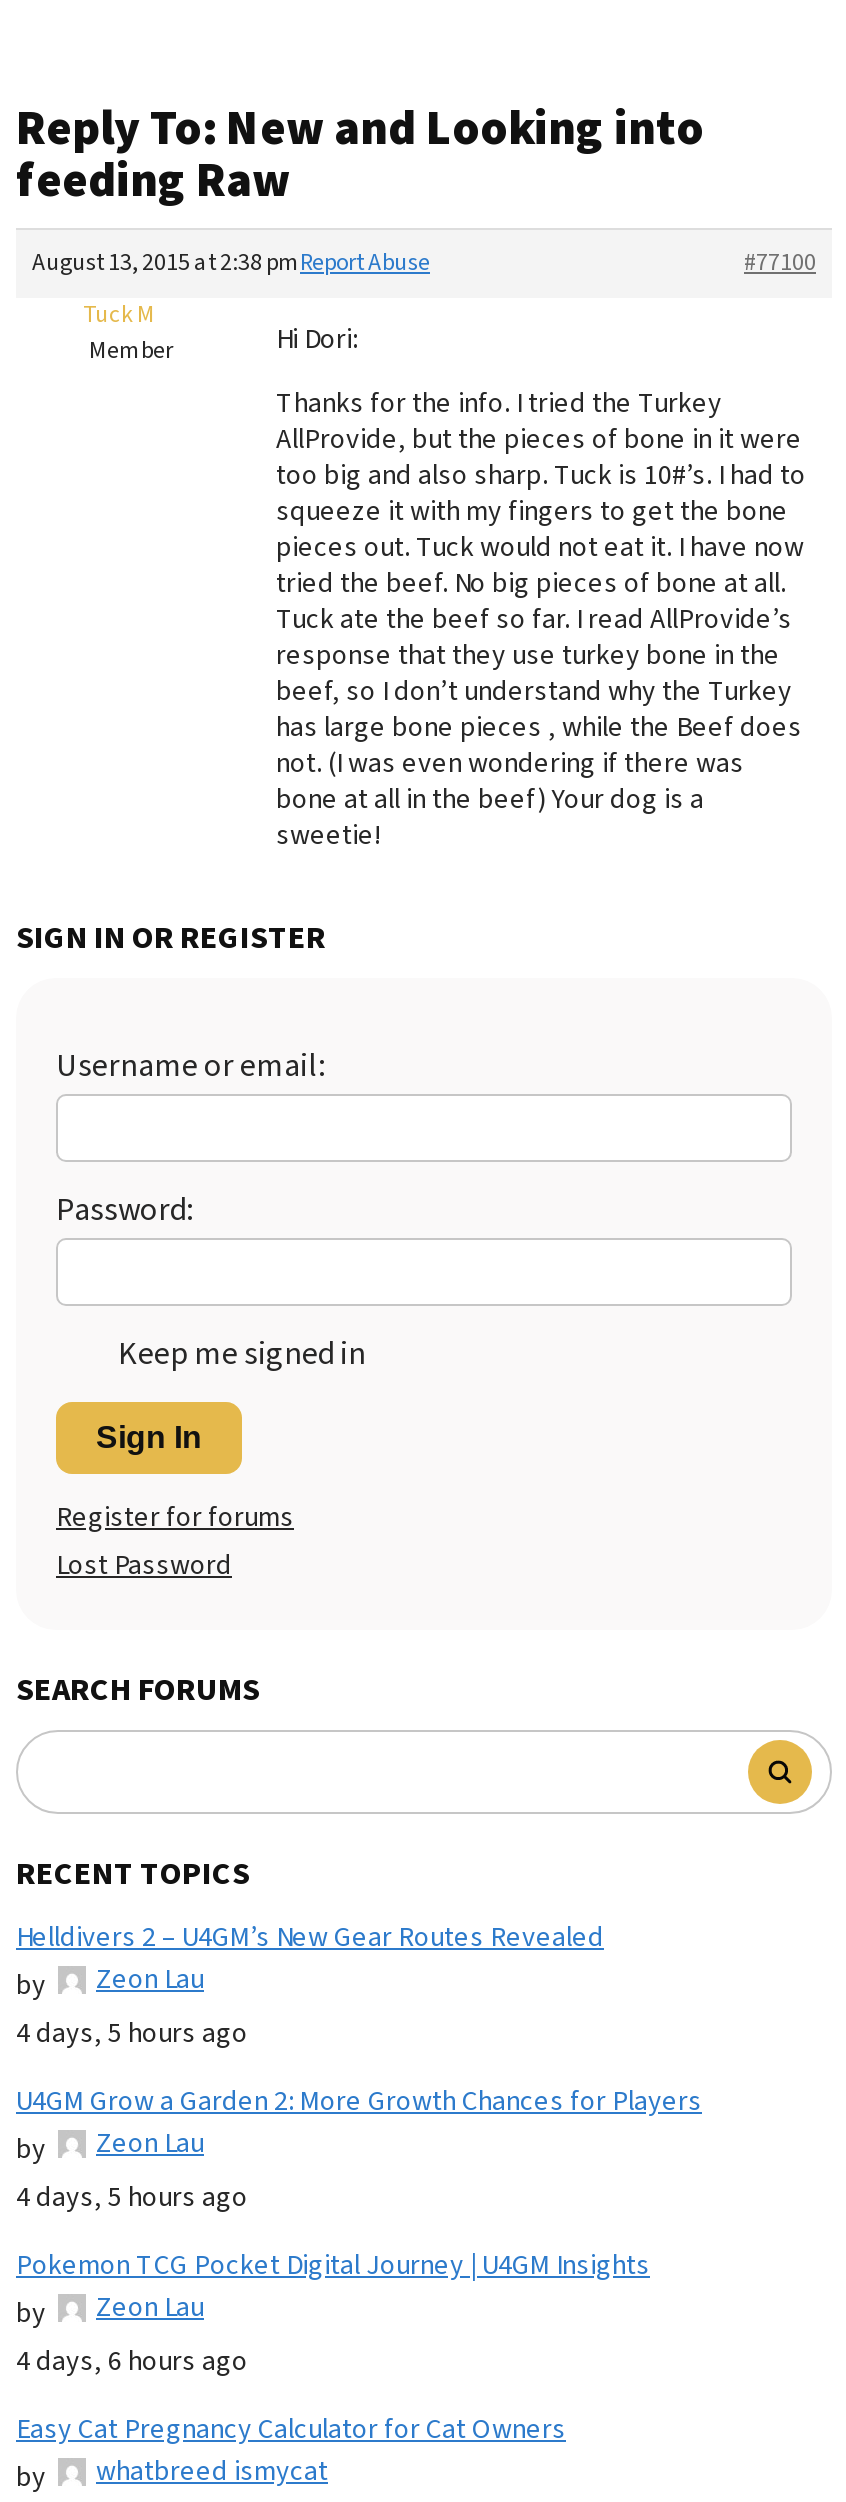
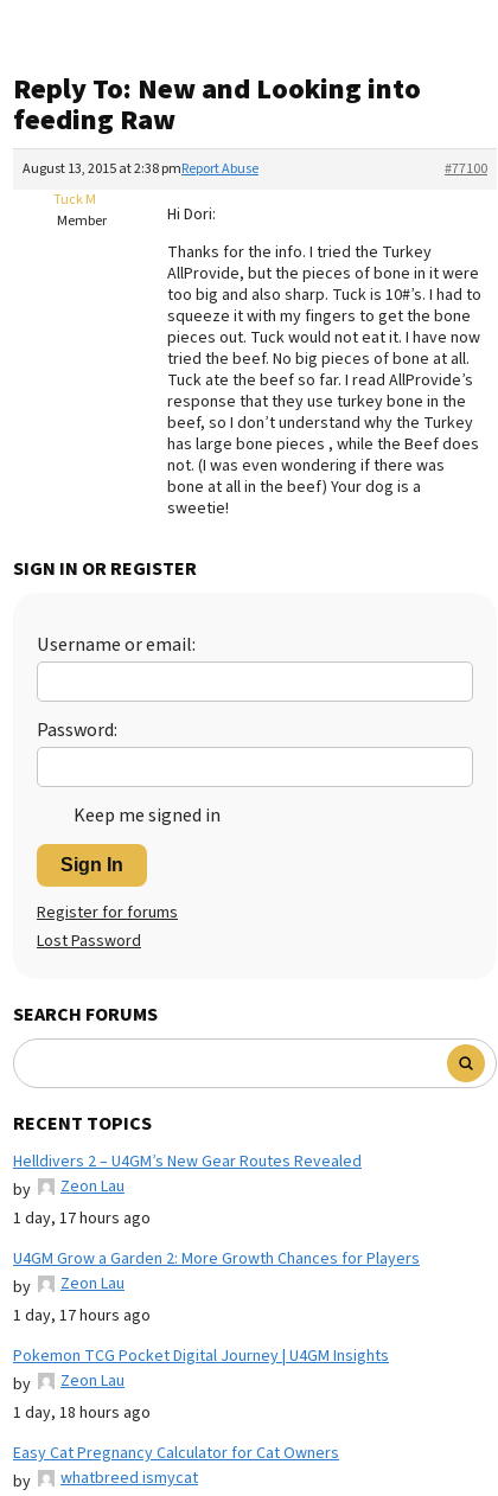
[16,2013,248,2053] 4 days, 5 hours ago -> [13,1206,151,1230] 1 day, 17 hours ago
[16,2177,248,2217] 4 days, 5 hours ago -> [13,1304,151,1327] 1 day, 17 hours ago
[16,2341,248,2381] 4 days, 6 hours ago -> [13,1401,151,1425] 1 day, 18 hours ago

